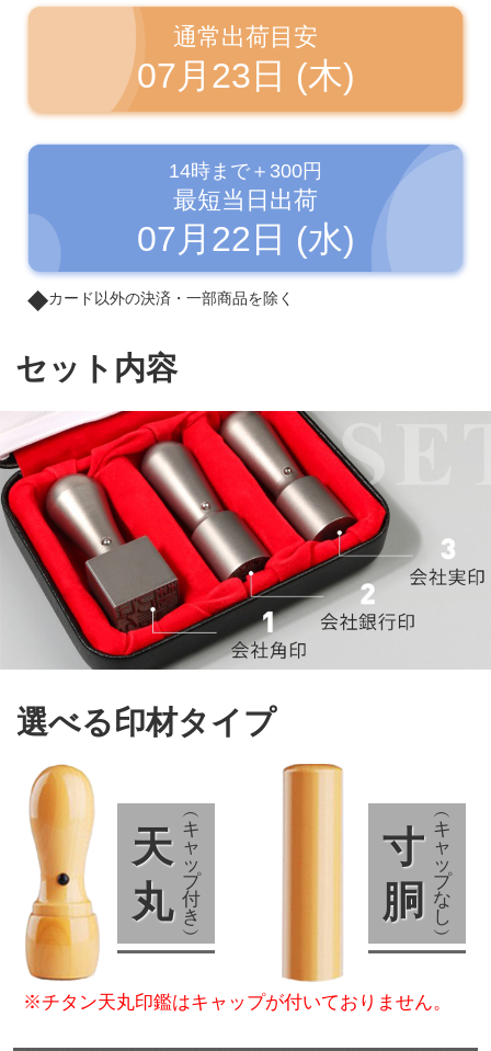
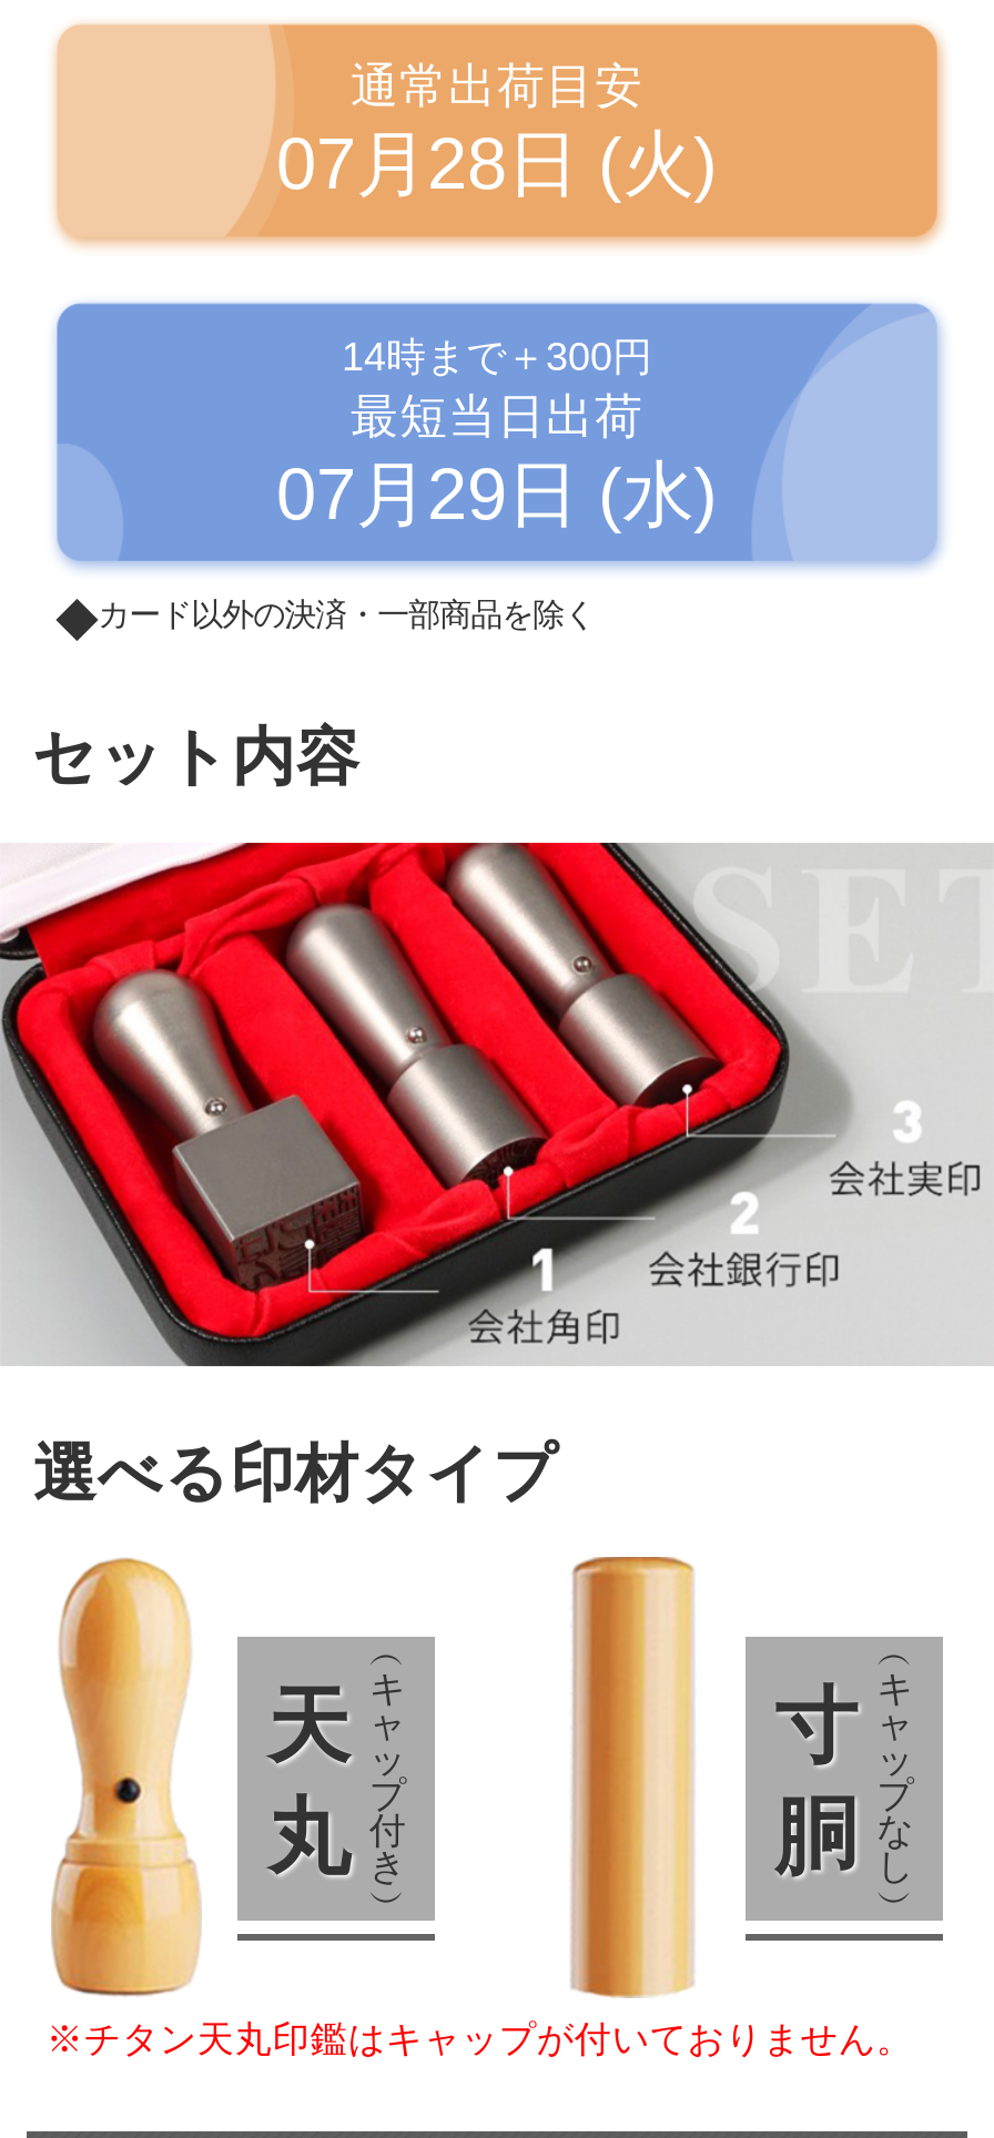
[136,56,355,96] 07月23日 (木) -> [276,125,718,205] 07月28日 (火)
[136,219,355,258] 07月22日 (水) -> [276,454,718,534] 07月29日 (水)

